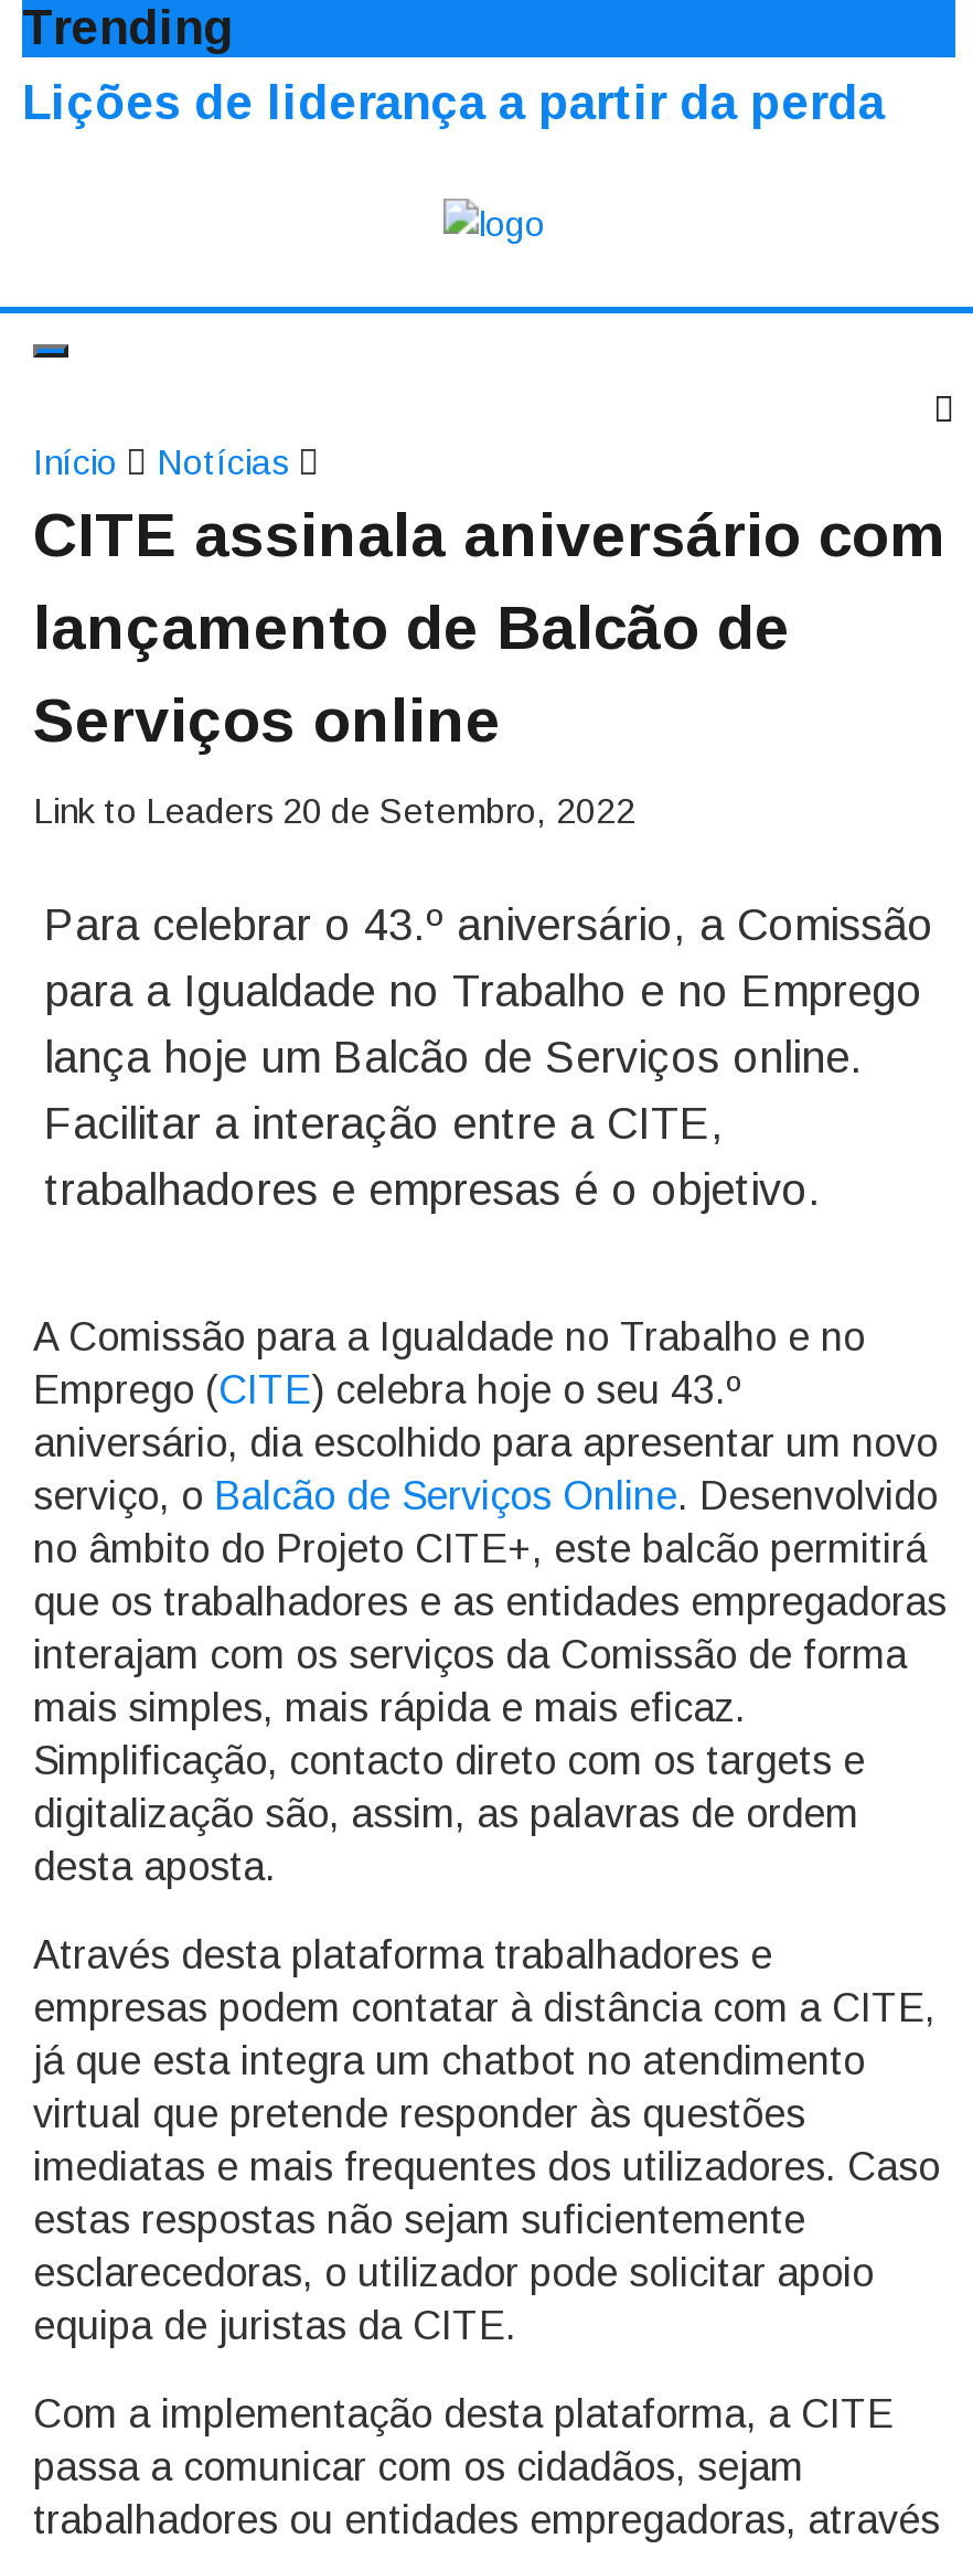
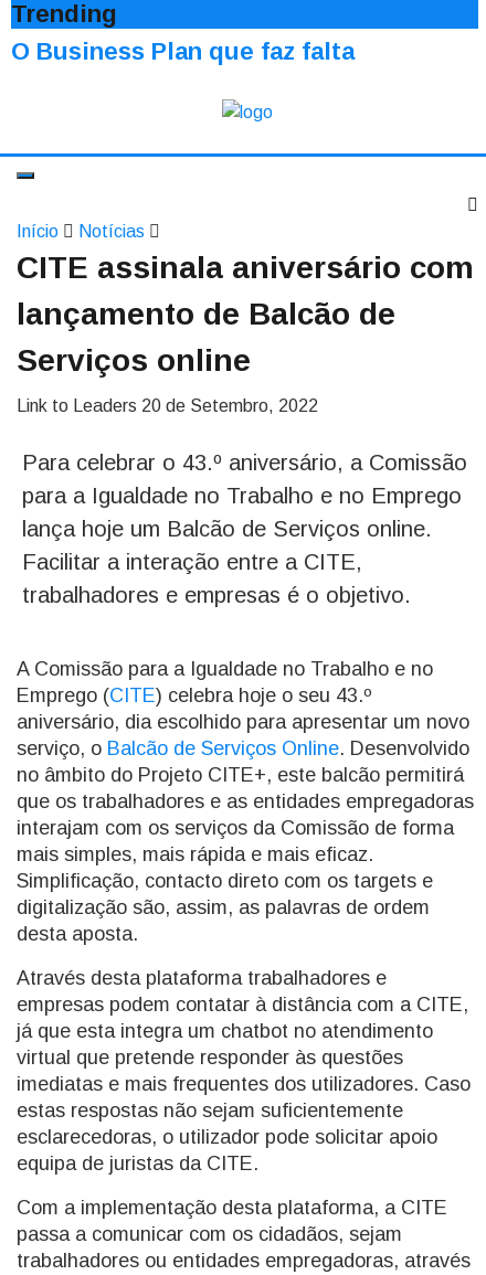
[22,75,885,130] Lições de liderança a partir da perda -> [11,38,355,65] O Business Plan que faz falta

